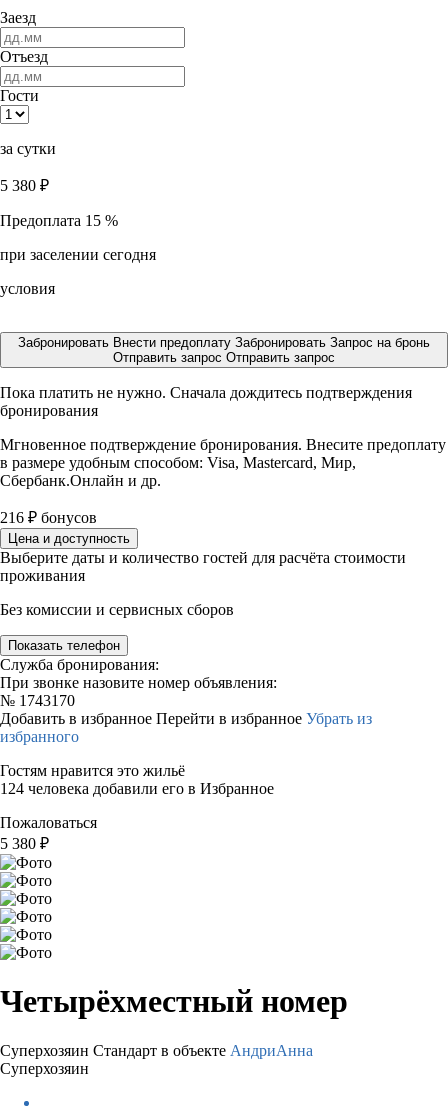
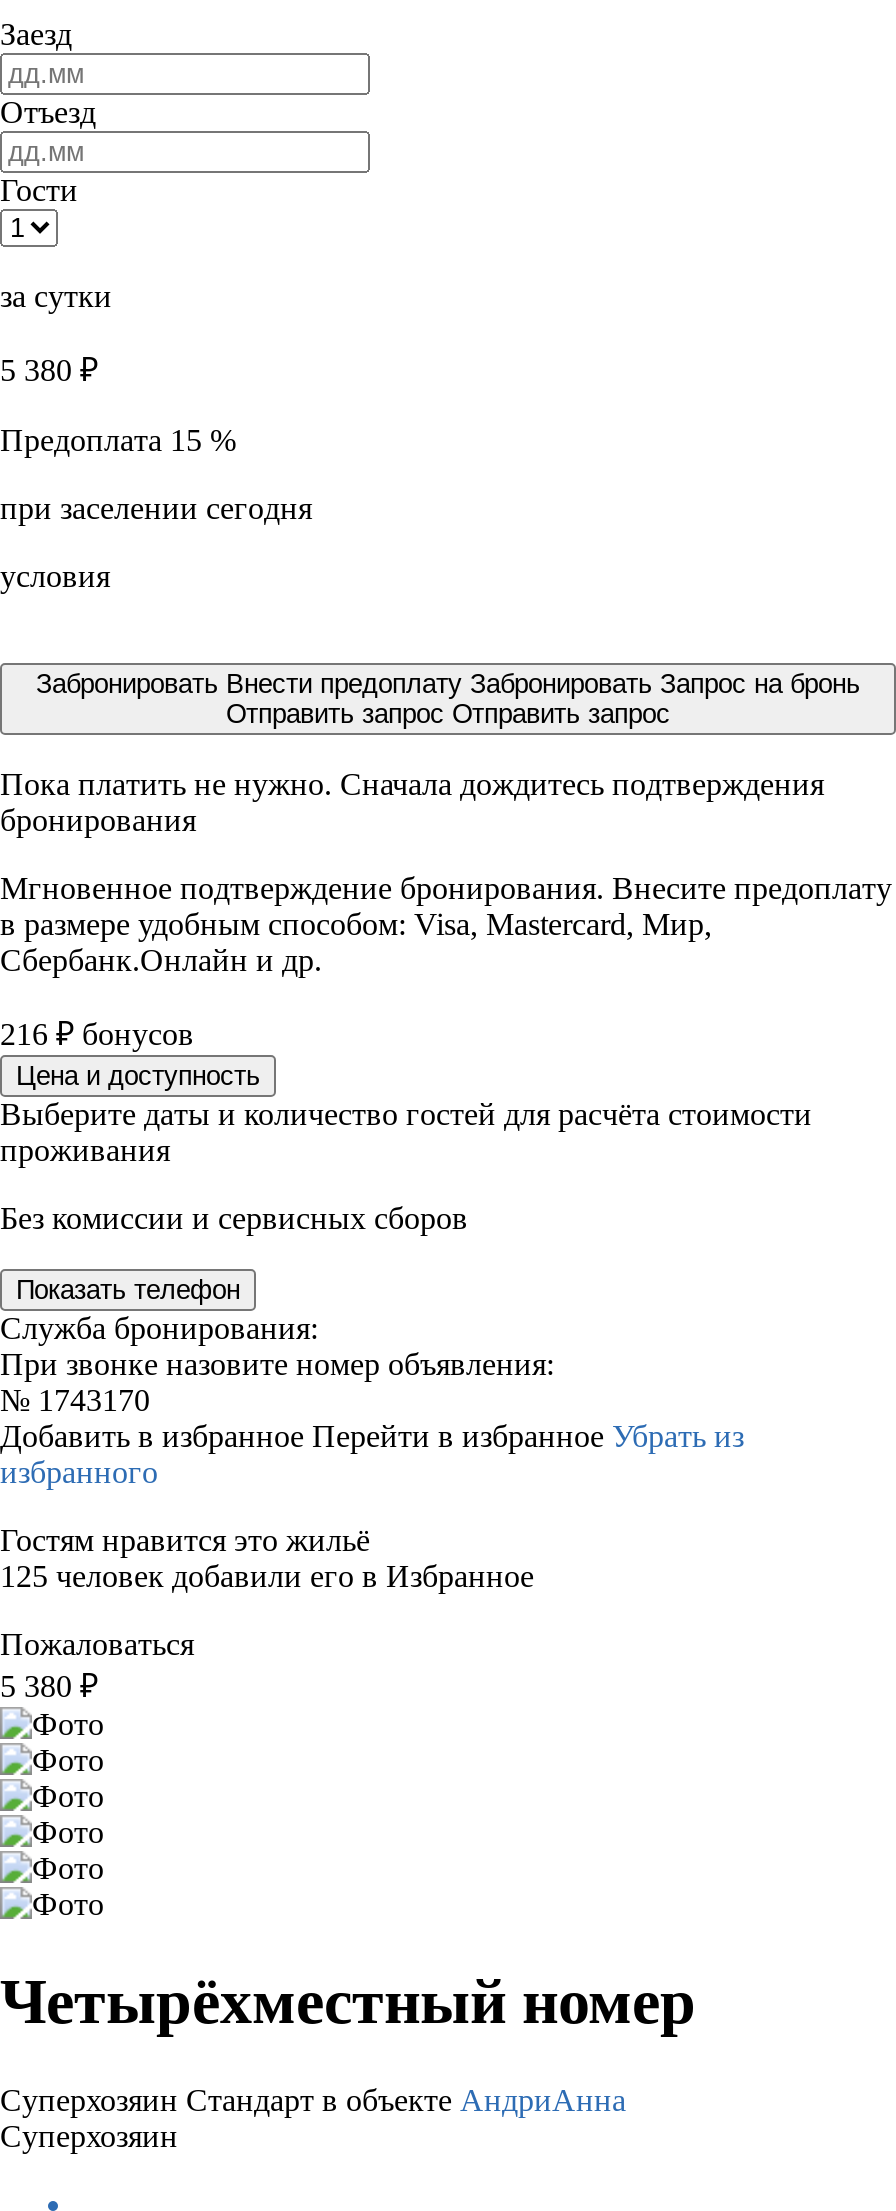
[0,780,274,797] 124 человека добавили его в Избранное -> [0,1559,534,1593] 125 человек добавили его в Избранное

